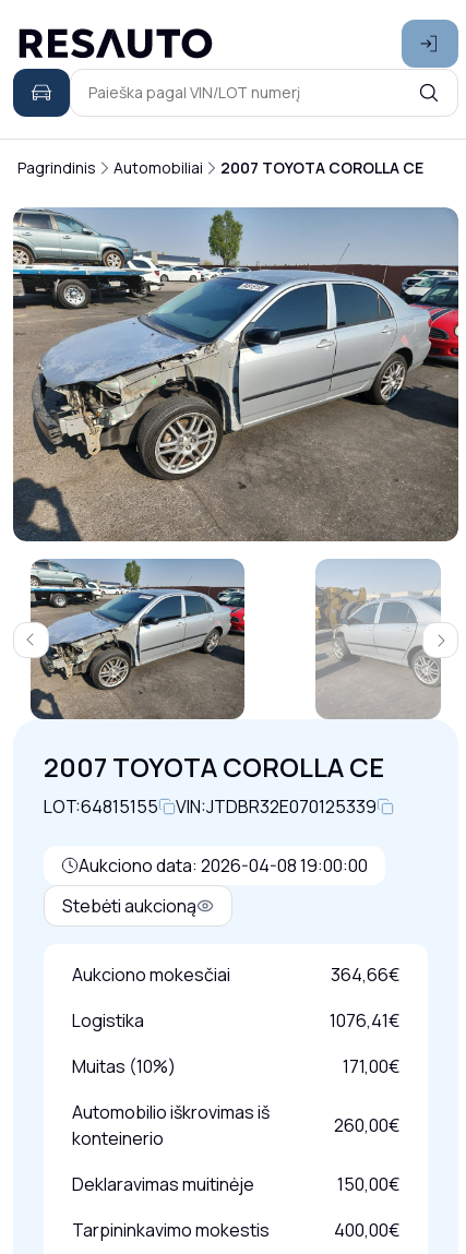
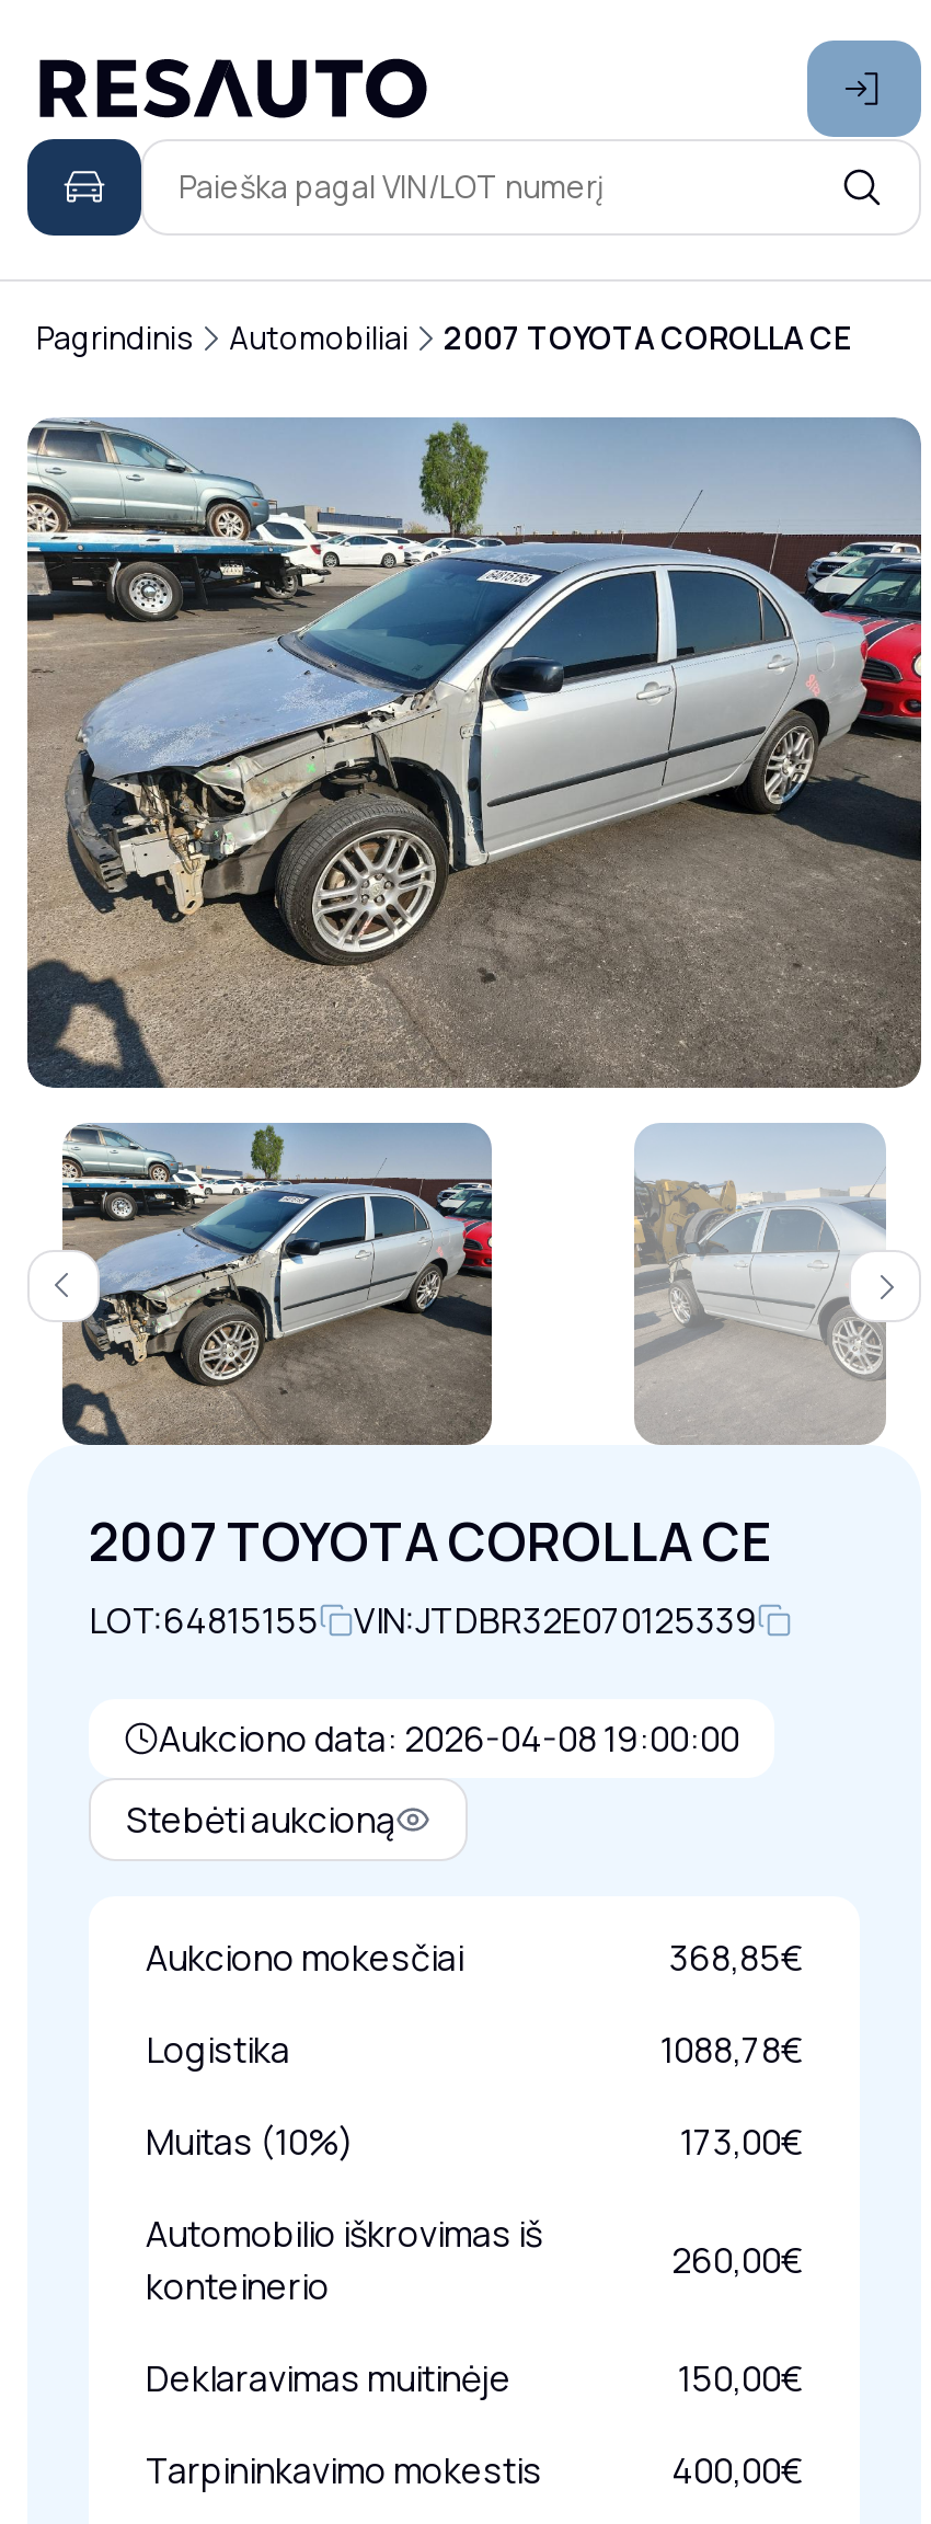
[331,963,399,987] 364,66€ -> [669,1934,803,1982] 368,85€
[330,1009,399,1033] 1076,41€ -> [660,2026,803,2074] 1088,78€
[343,1054,399,1079] 171,00€ -> [680,2118,803,2166] 173,00€

